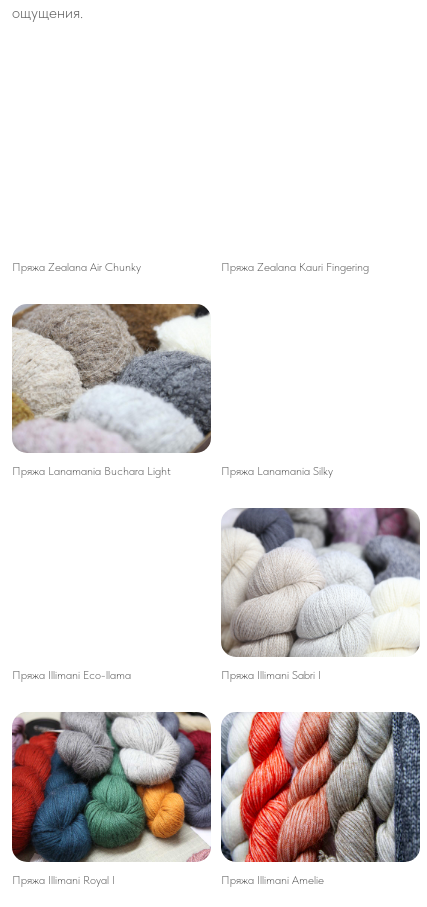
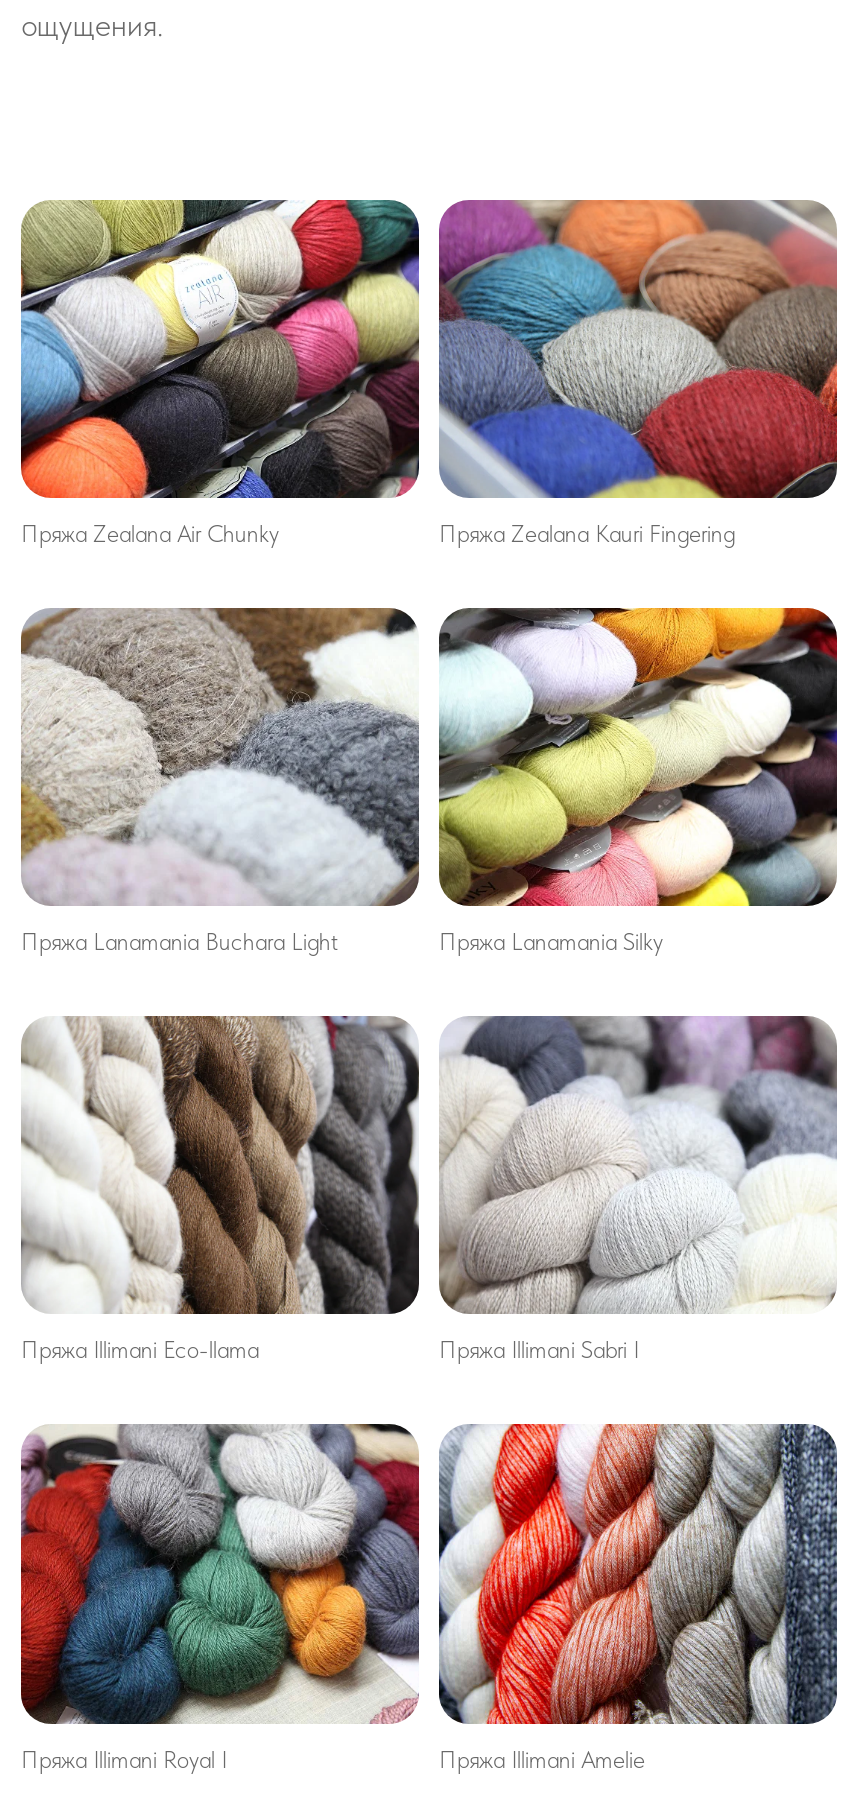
none -> [19,198,421,500] [image]
none -> [437,198,839,500] [image]
none -> [437,606,839,908] [image]
none -> [19,1014,421,1316] [image]

